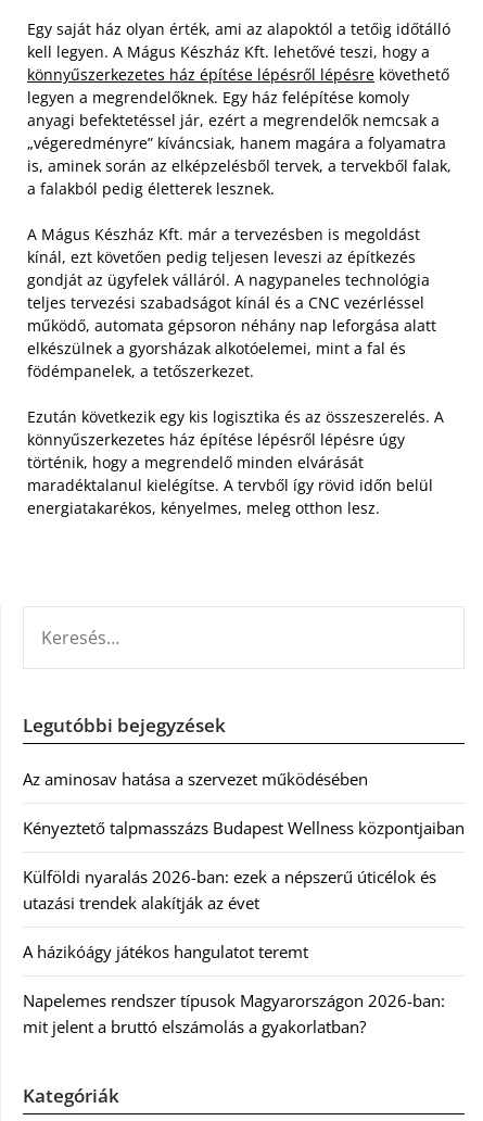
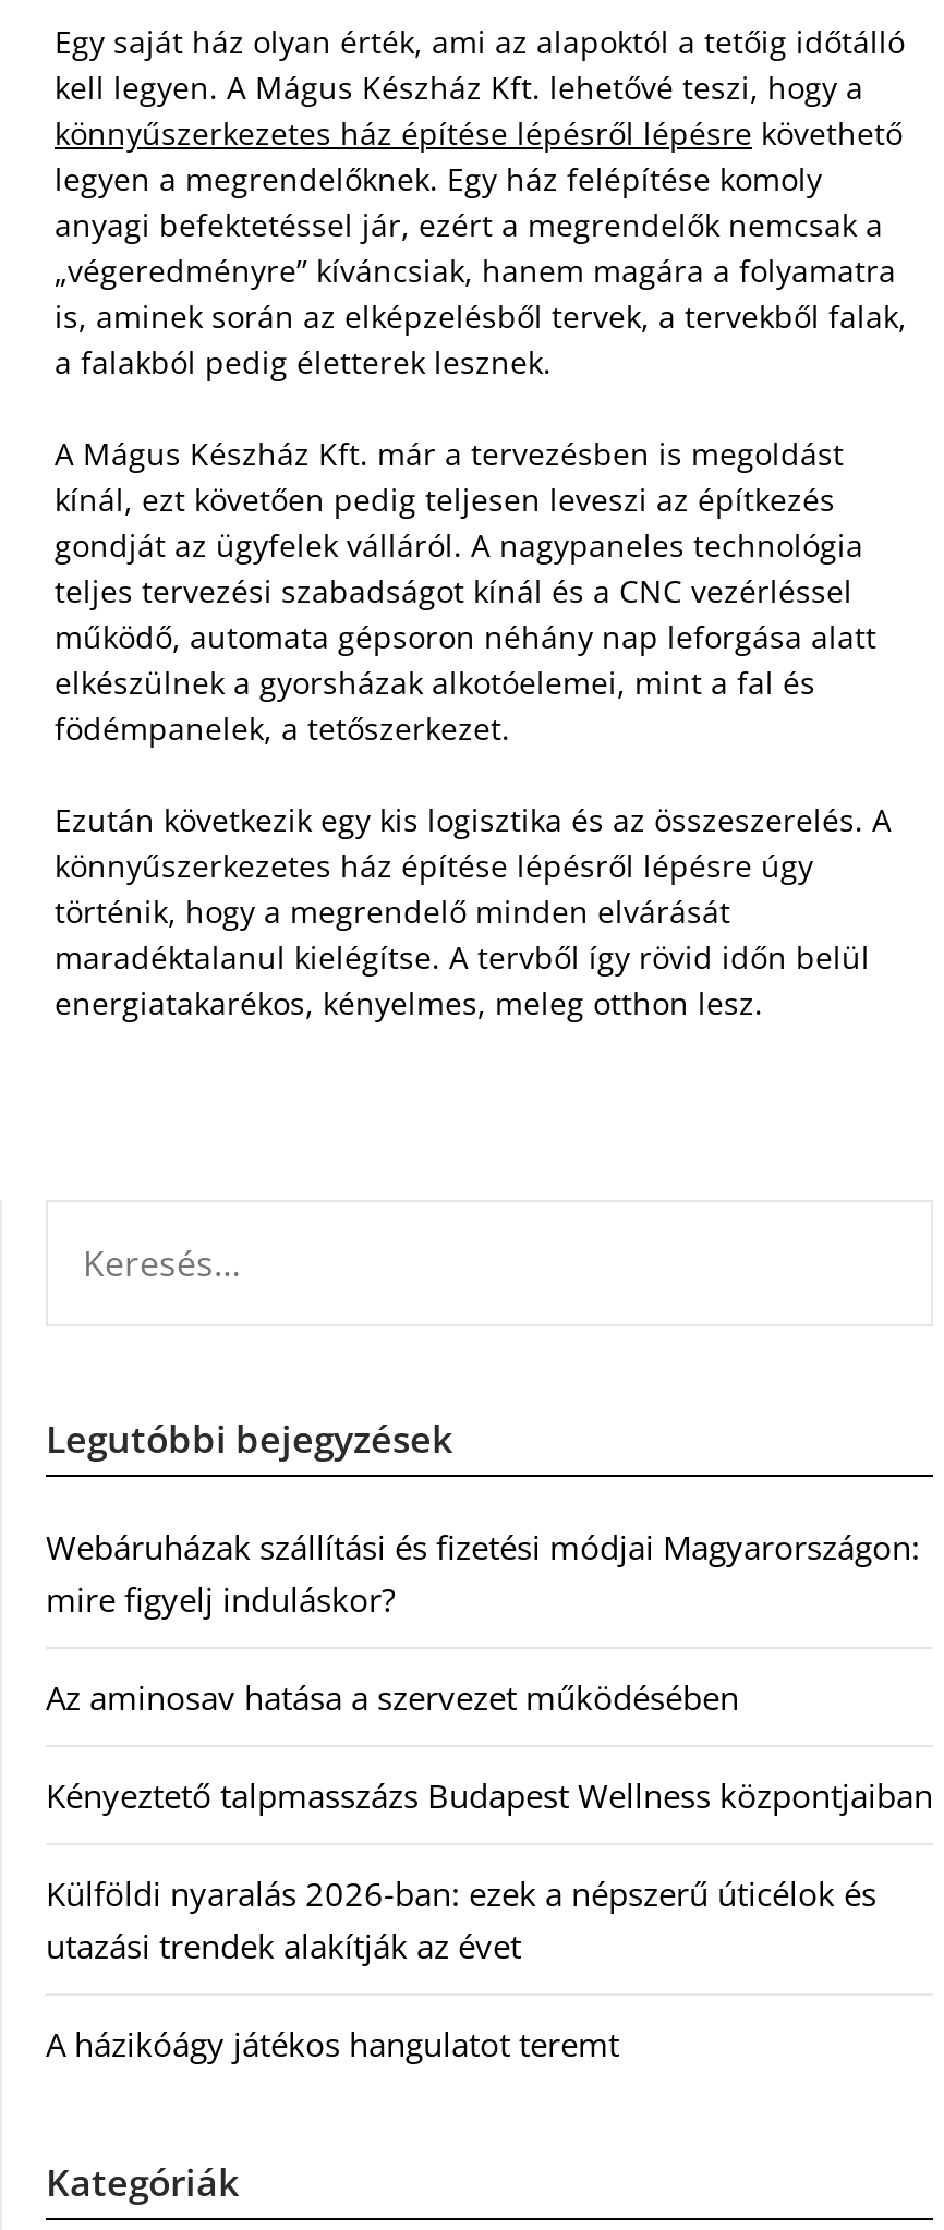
none -> [46,1525,920,1621] Webáruházak szállítási és fizetési módjai Magyarországon: | mire figyelj induláskor?
moved [23,768,465,962] -> [46,1675,933,2065]: Az aminosav hatása a szervezet működésében | Kényeztető talpmasszázs Budapest Wellness központjaiban | Külföldi nyaralás 2026-ban: ezek a népszerű úticélok és | utazási trendek alakítják az évet | A házikóágy játékos hangulatot teremt
[23,990,445,1037] Napelemes rendszer típusok Magyarországon 2026-ban: | mit jelent a bruttó elszámolás a gyakorlatban? -> none

